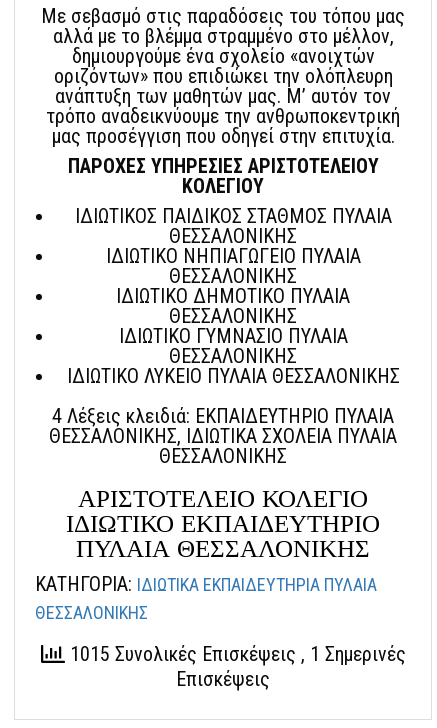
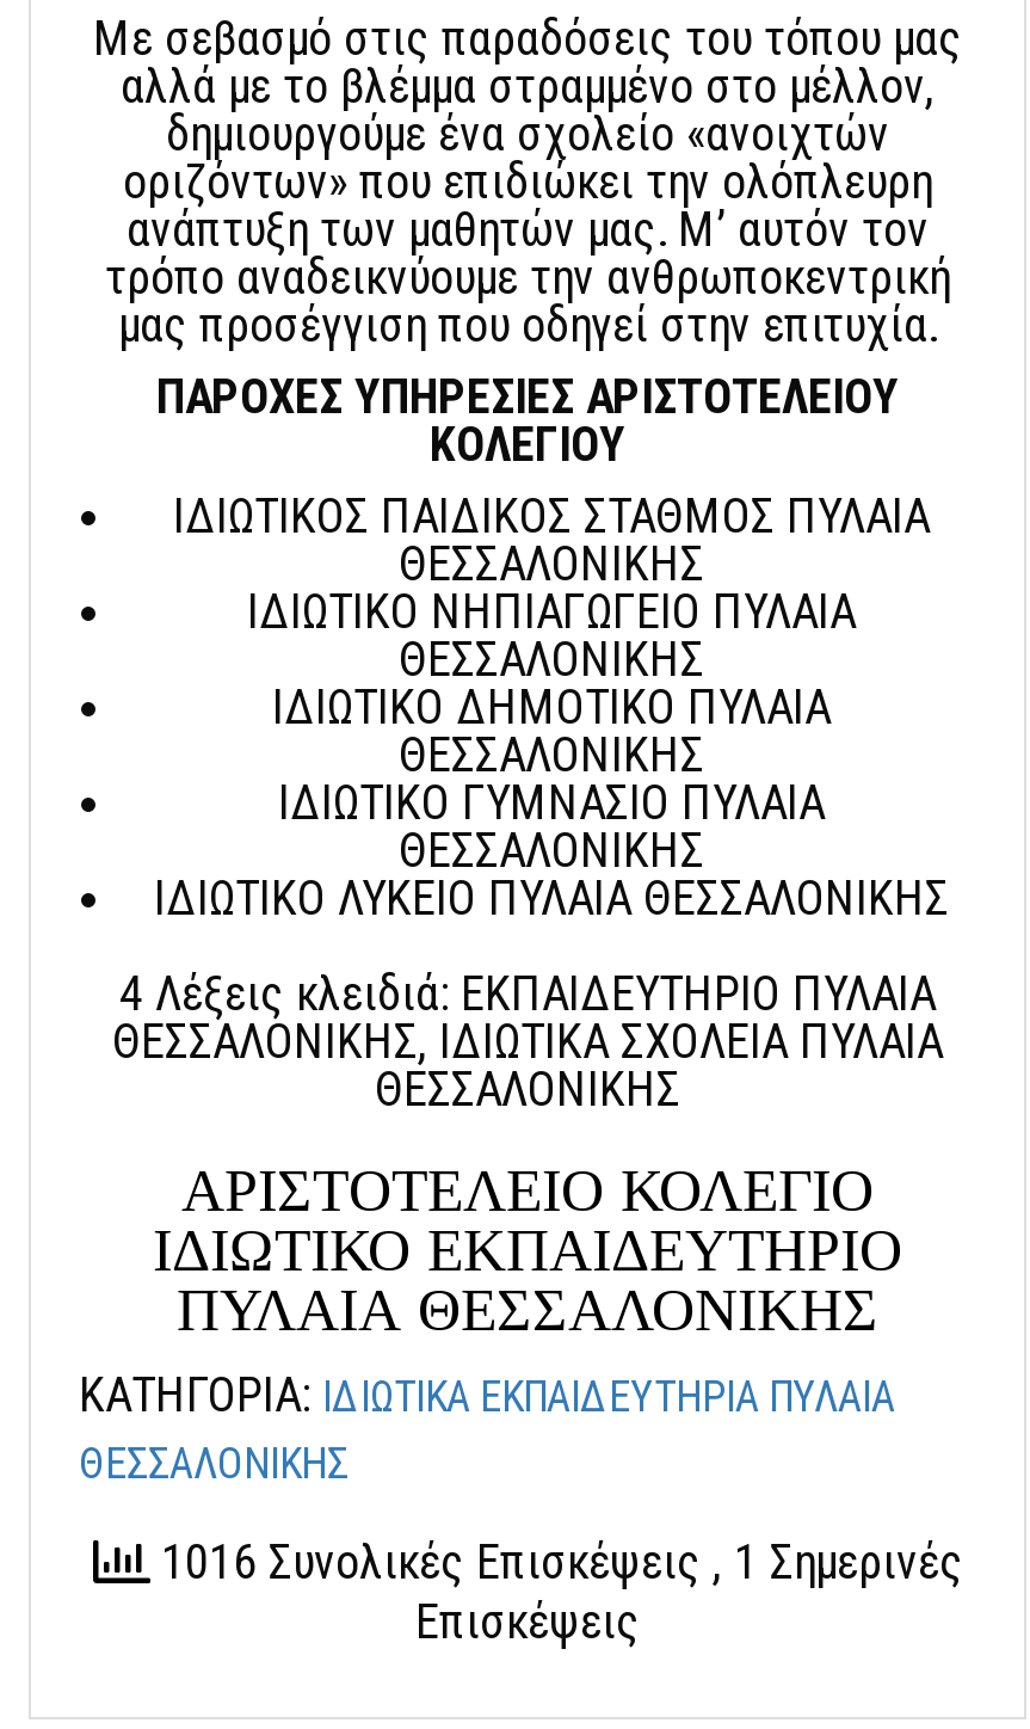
[64,642,405,666] 1015 Συνολικές Επισκέψεις, 1 Σημερινές -> [149,1533,963,1590] 1016 Συνολικές Επισκέψεις, 1 Σημερινές

